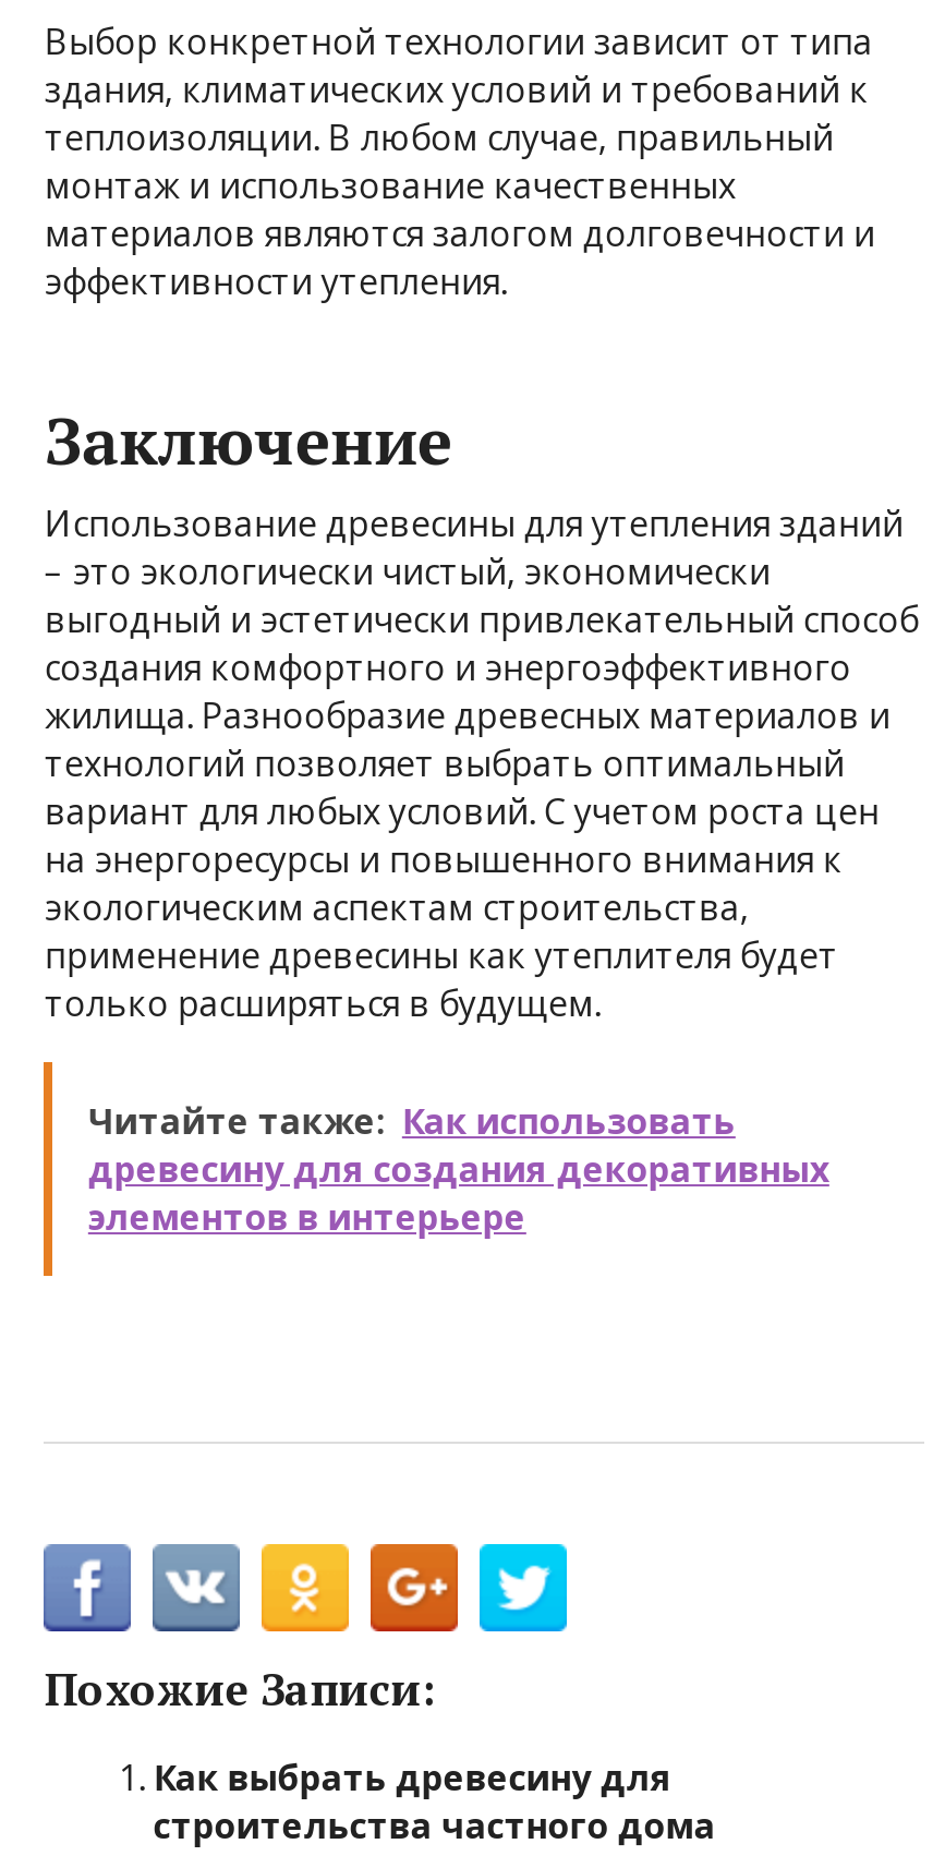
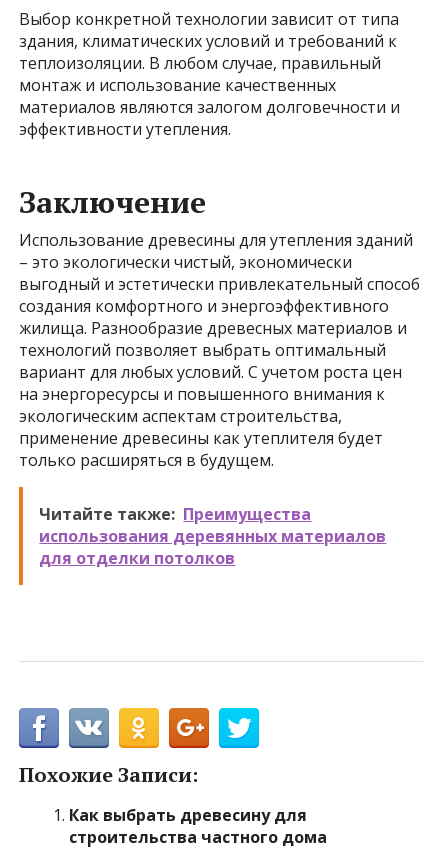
[88,1097,829,1241] Читайте также: Как использовать | древесину для создания декоративных | элементов в интерьере -> [39,503,386,569] Читайте также: Преимущества | использования деревянных материалов | для отделки потолков

